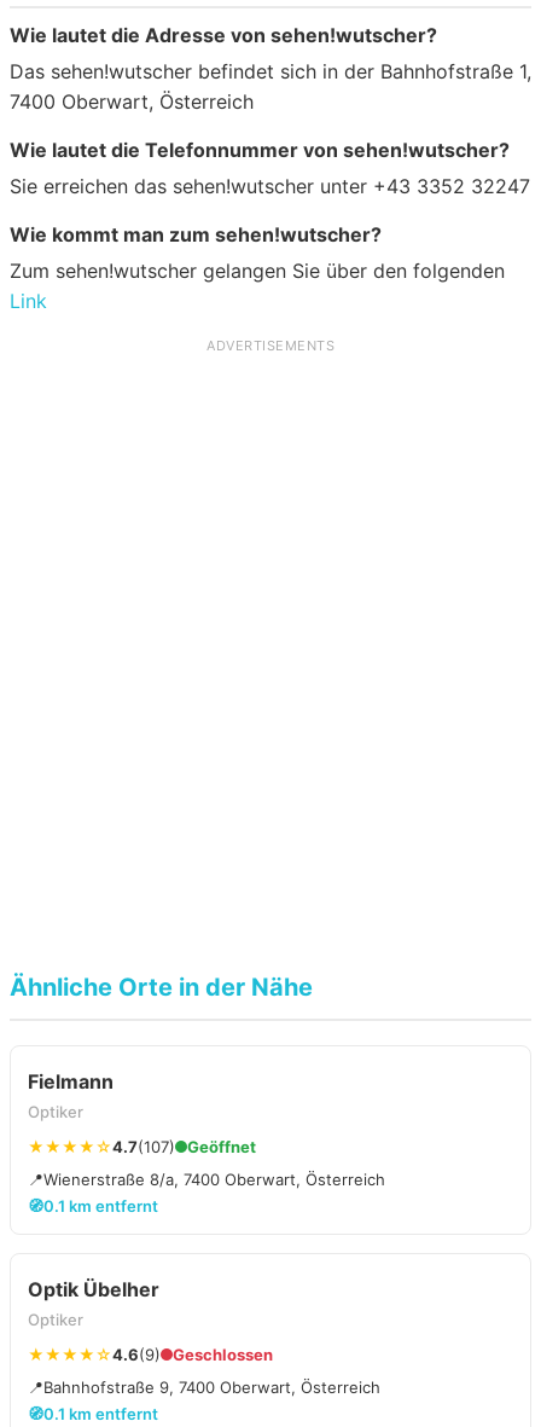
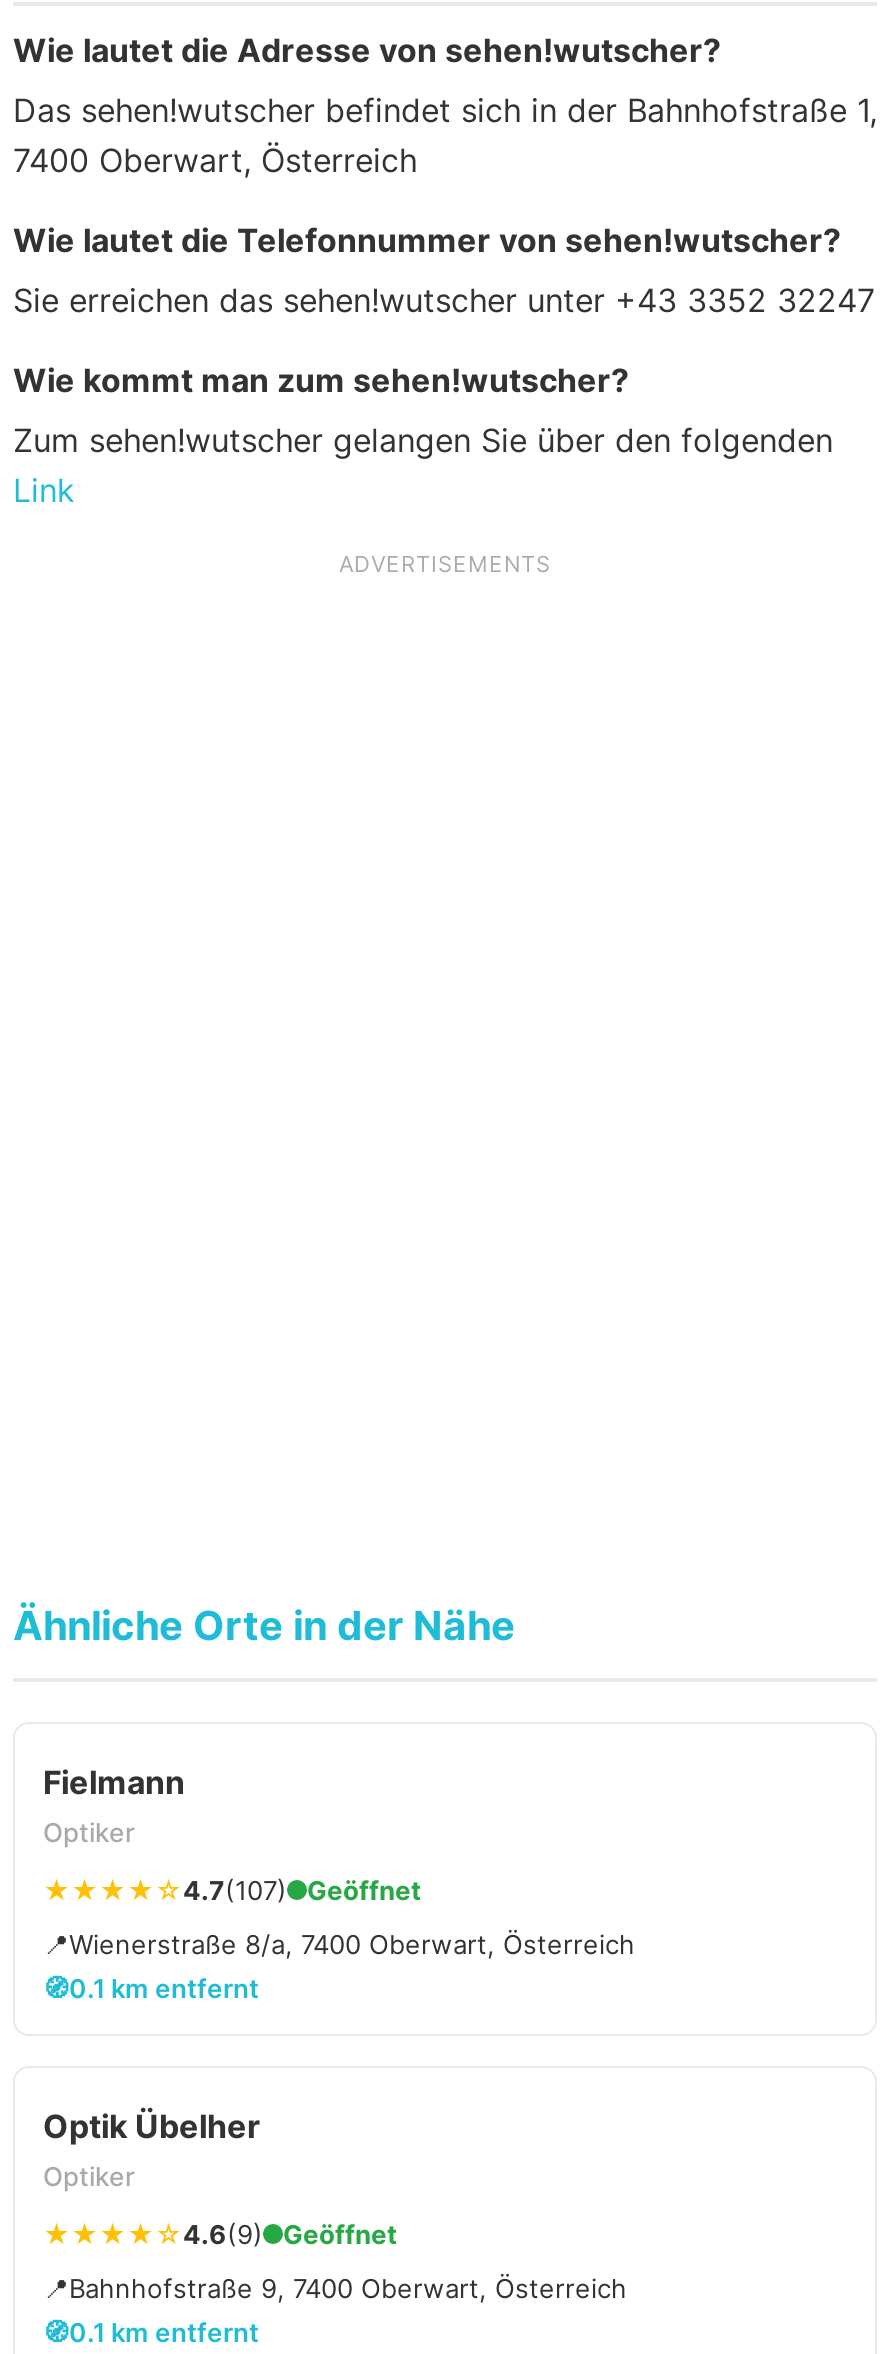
[173,1345,273,1364] Geschlossen -> [283,2218,397,2250] Geöffnet

